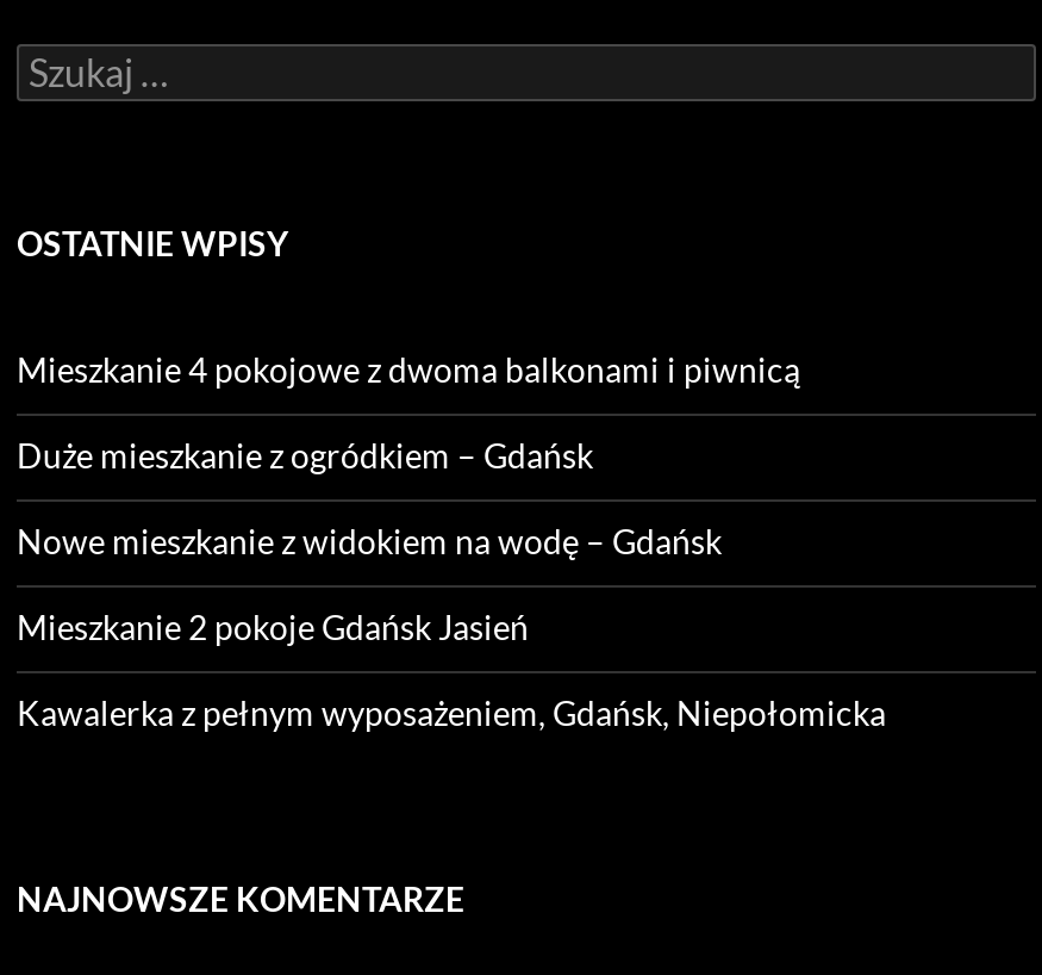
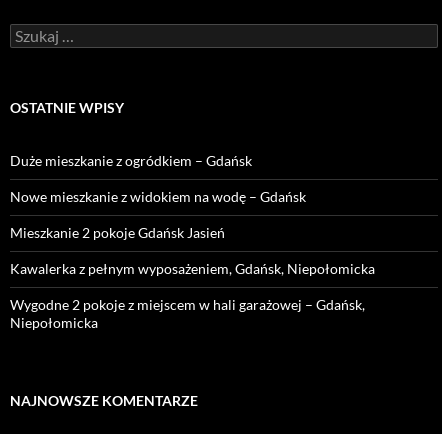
[17,349,800,390] Mieszkanie 4 pokojowe z dwoma balkonami i piwnicą -> none
moved [17,435,886,733] -> [10,152,375,277]: Duże mieszkanie z ogródkiem – Gdańsk | Nowe mieszkanie z widokiem na wodę – Gdańsk | Mieszkanie 2 pokoje Gdańsk Jasień | Kawalerka z pełnym wyposażeniem, Gdańsk, Niepołomicka
none -> [10,296,365,331] Wygodne 2 pokoje z miejscem w hali garażowej – Gdańsk, | Niepołomicka

